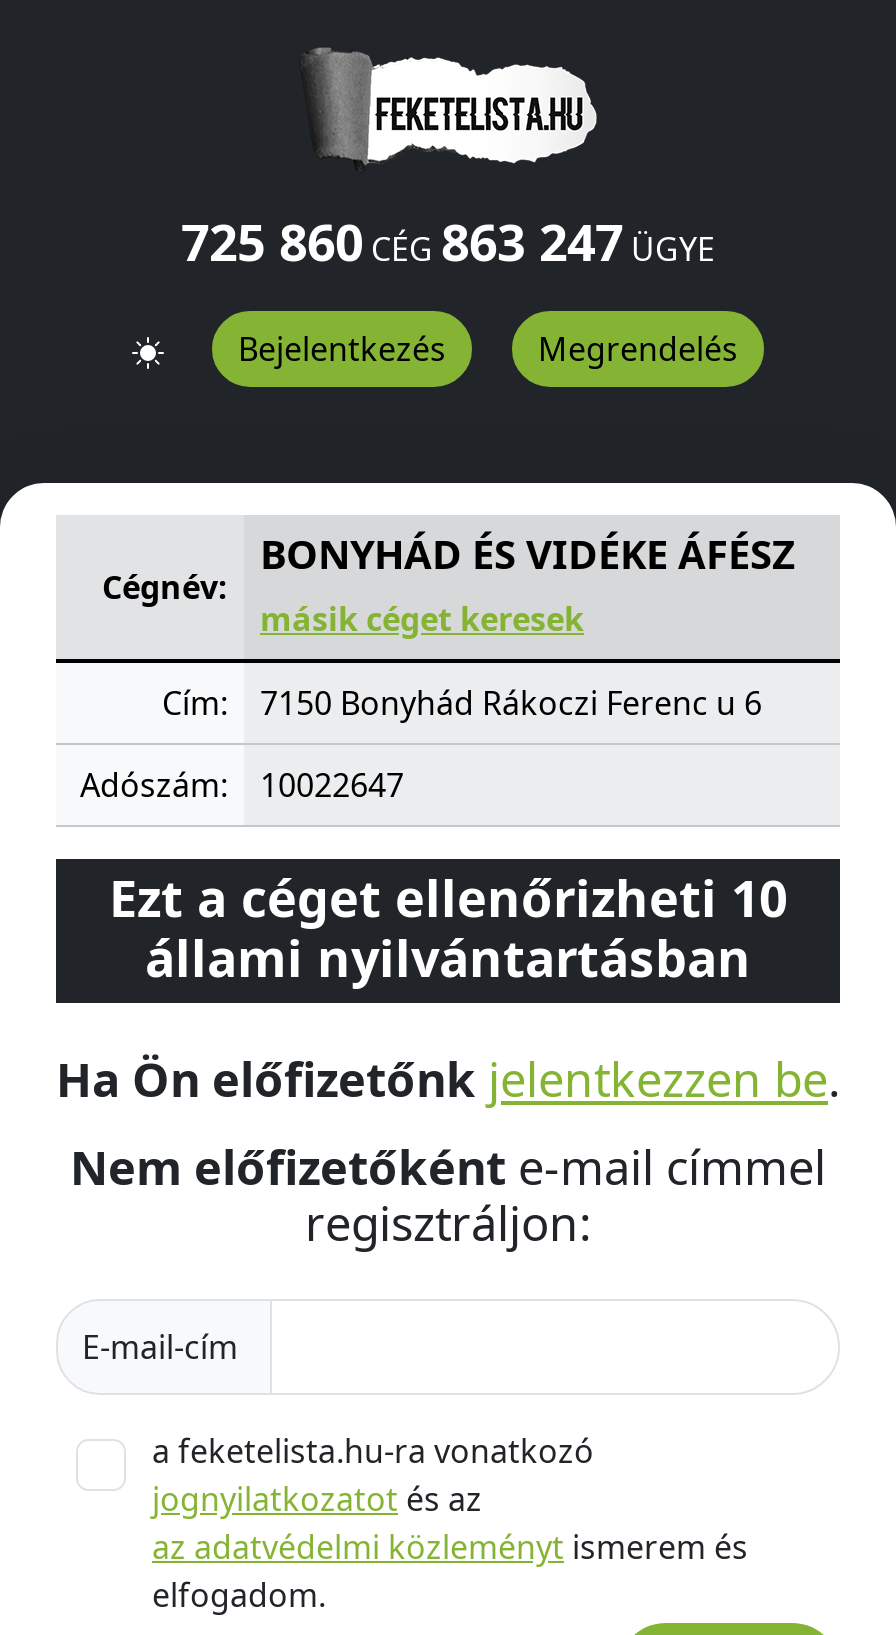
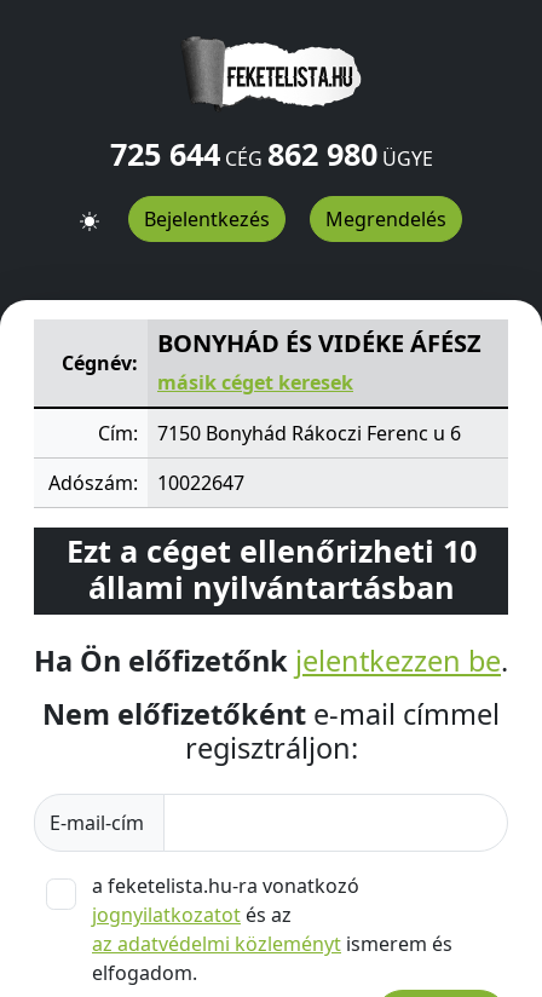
[181,207,715,275] 725 860CÉG 863 247 ÜGYE -> [109,133,433,174] 725 644CÉG 862 980 ÜGYE

